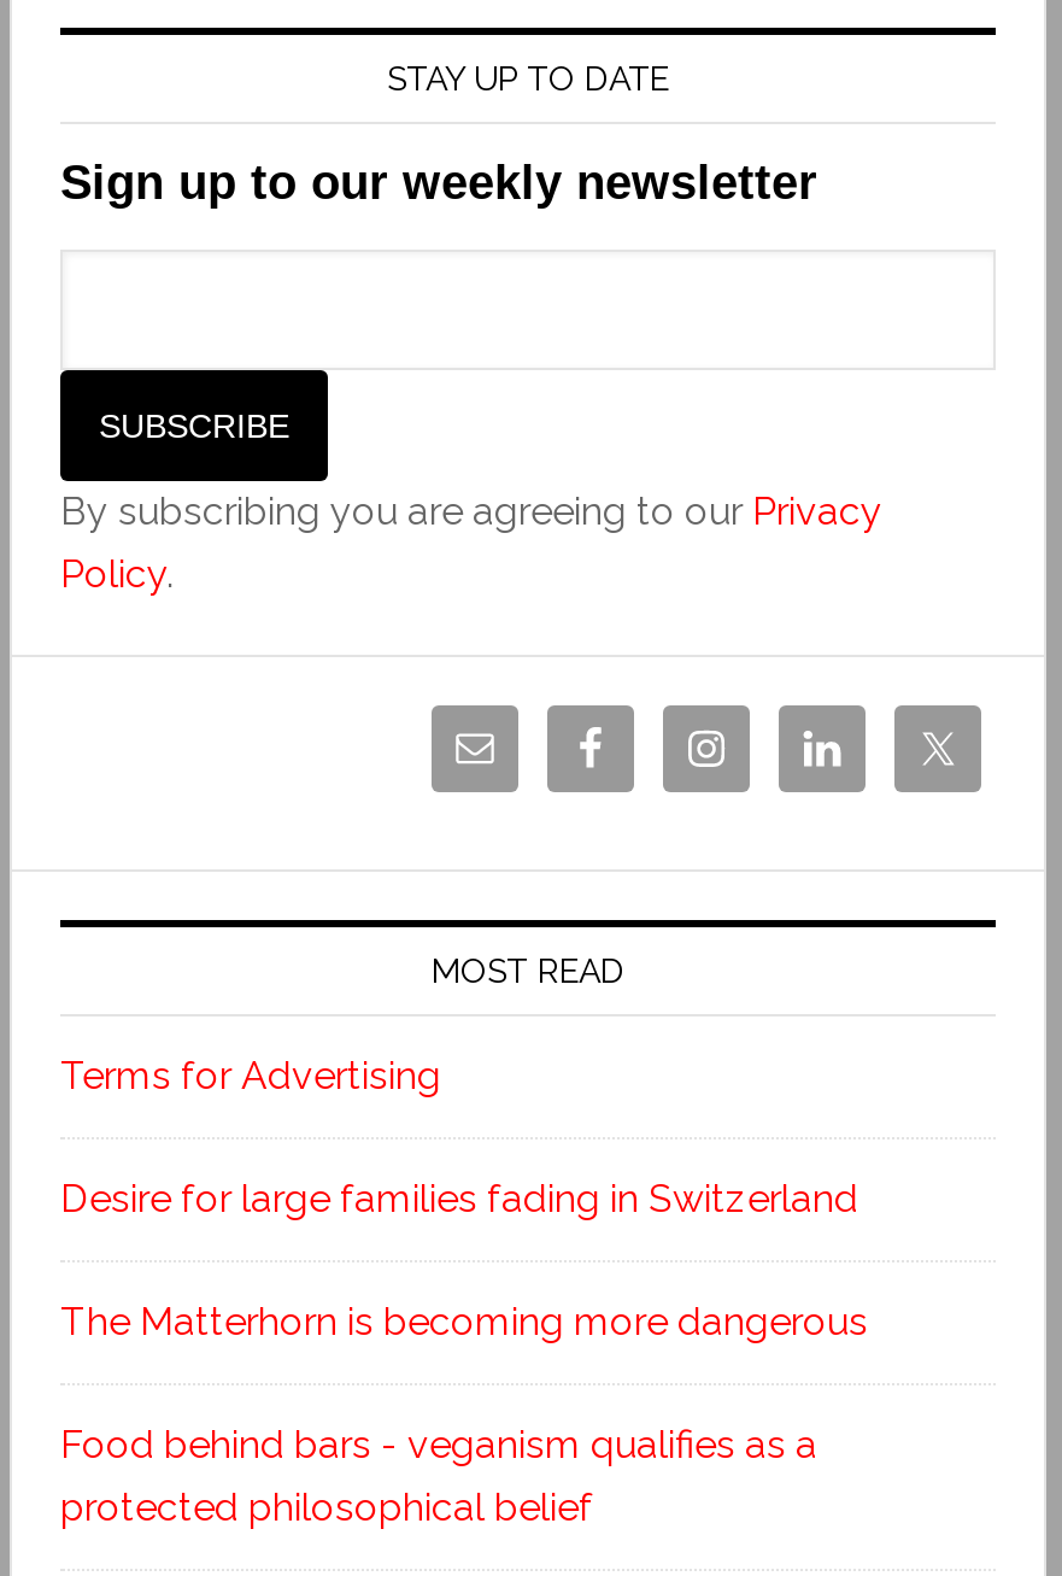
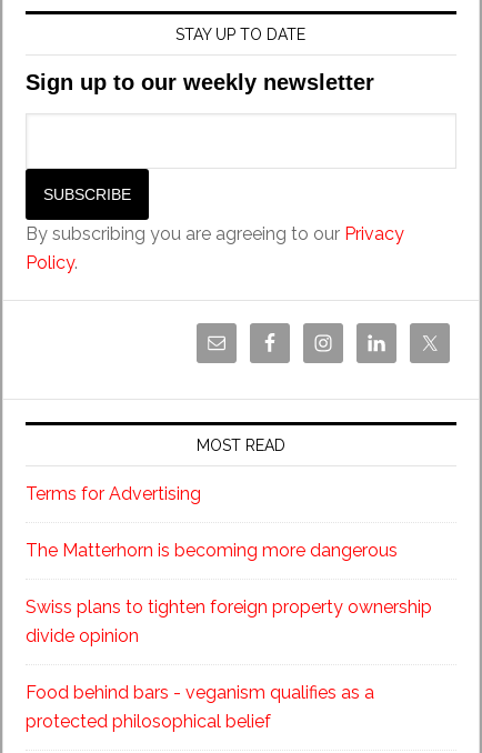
[60,1176,858,1222] Desire for large families fading in Switzerland -> none
moved [60,1299,868,1345] -> [26,540,398,561]: The Matterhorn is becoming more dangerous
none -> [26,597,432,647] Swiss plans to tighten foreign property ownership | divide opinion

